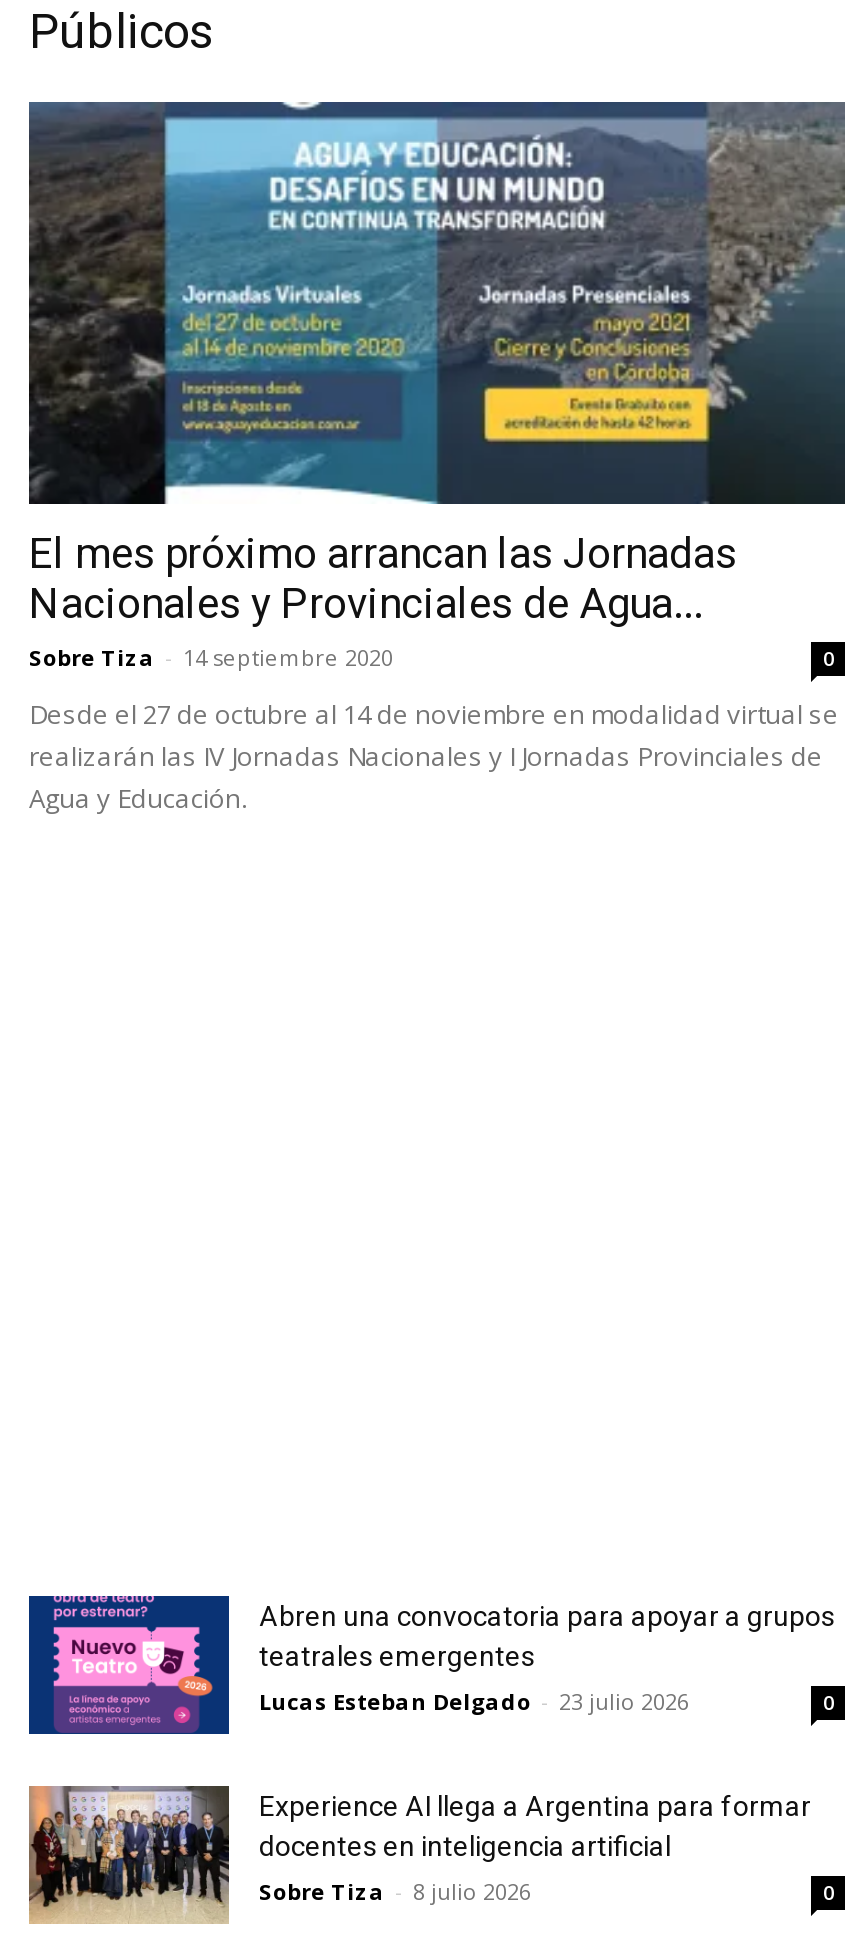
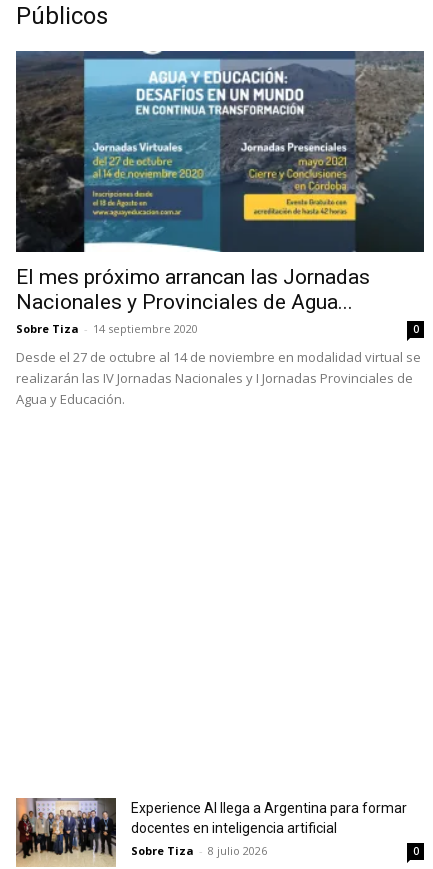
[27,1594,835,1736] [image] | Abren una convocatoria para apoyar a grupos | teatrales emergentes | Lucas Esteban Delgado - 23 julio 2026 | 0 -> none

